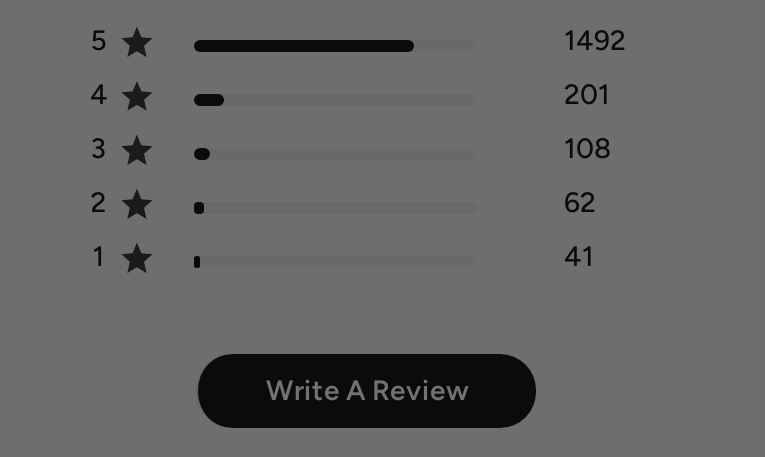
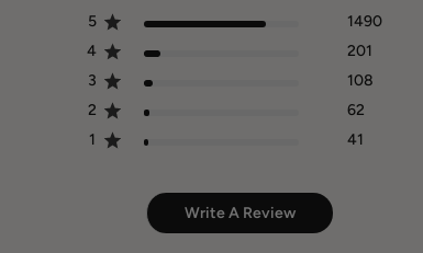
[564,24,626,58] 1492 -> [348,12,383,31] 1490

